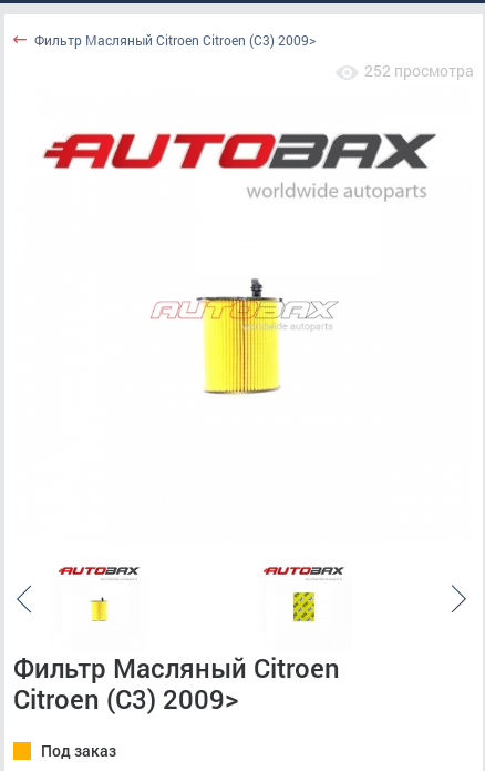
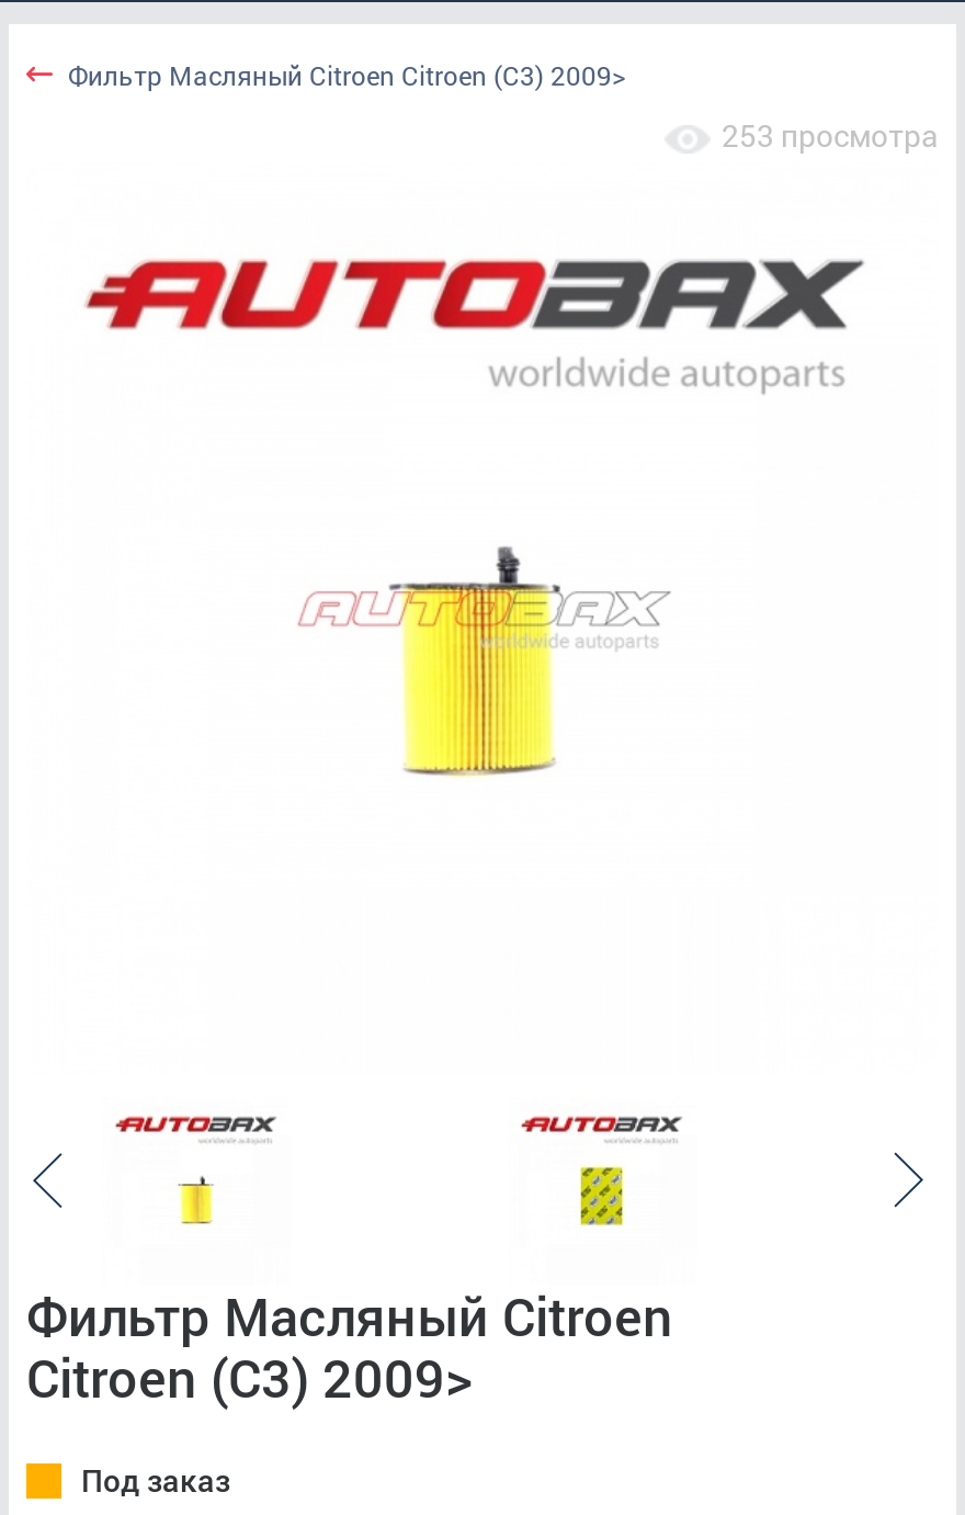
[364,60,474,81] 252 просмотра -> [722,114,939,155] 253 просмотра

